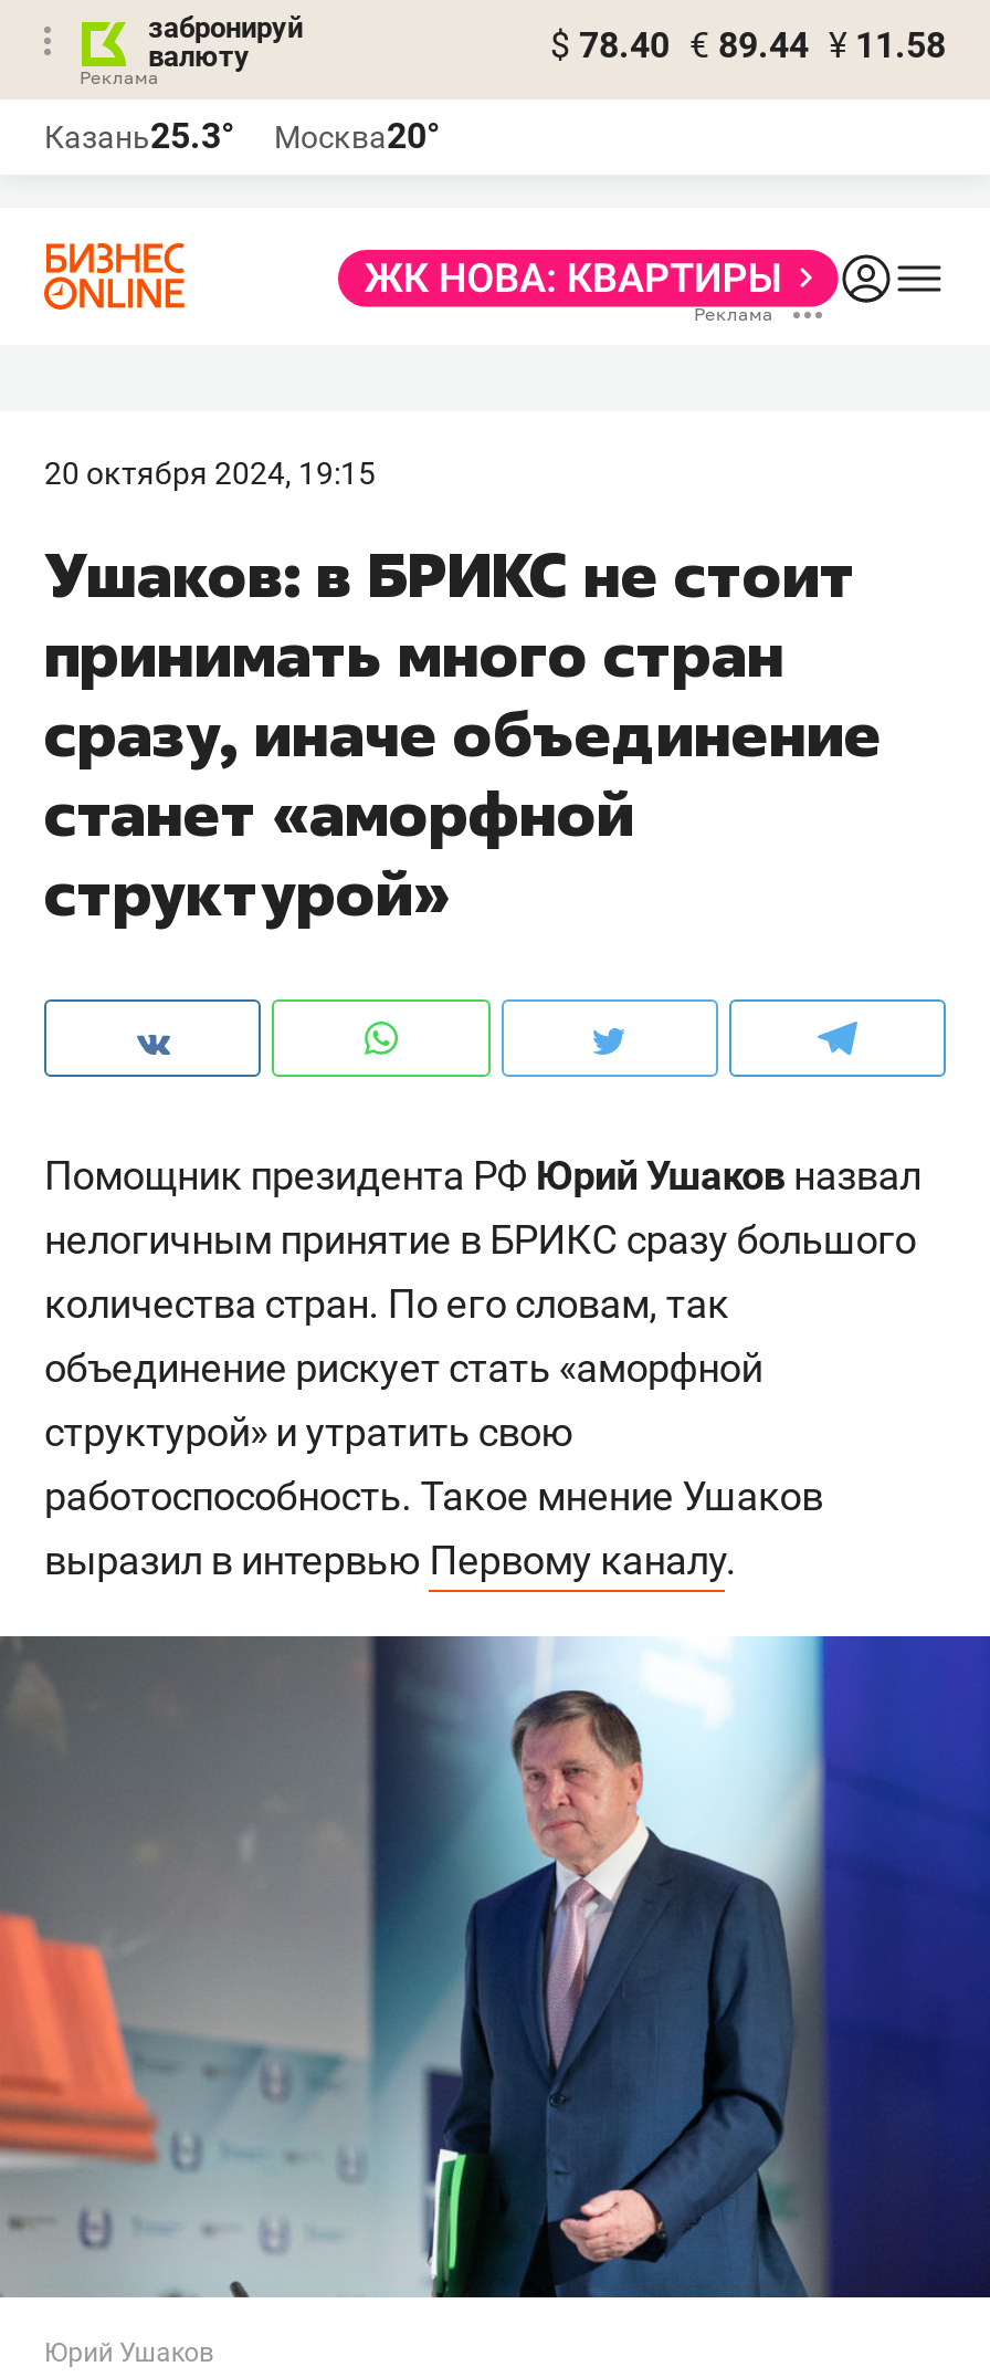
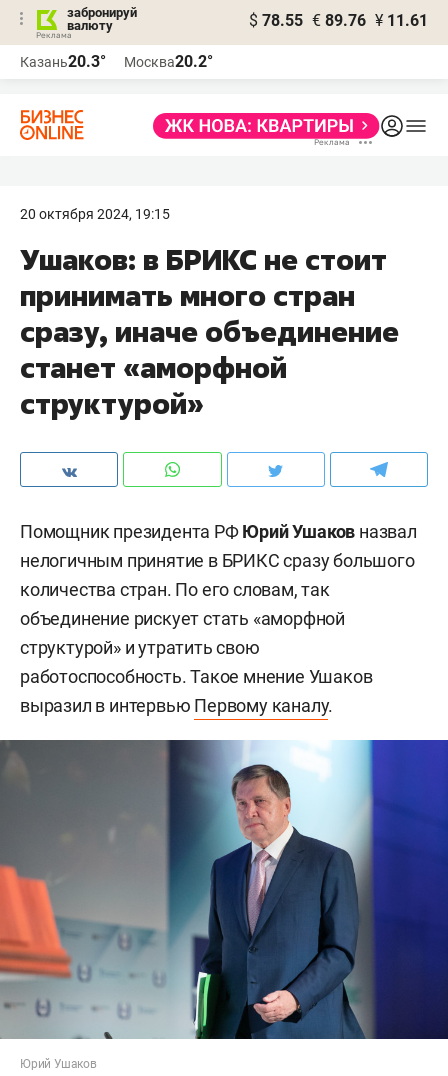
[550,24,946,66] $ 78.40 € 89.44 ¥ 11.58 -> [249,11,428,30] $ 78.55 € 89.76 ¥ 11.61
[44,115,234,157] Казань25.3° -> [20,52,106,71] Казань20.3°
[274,115,440,157] Москва20° -> [124,52,213,71] Москва20.2°

